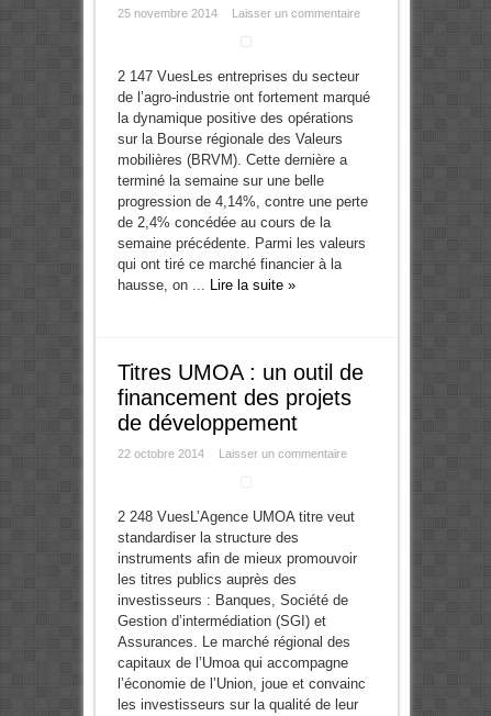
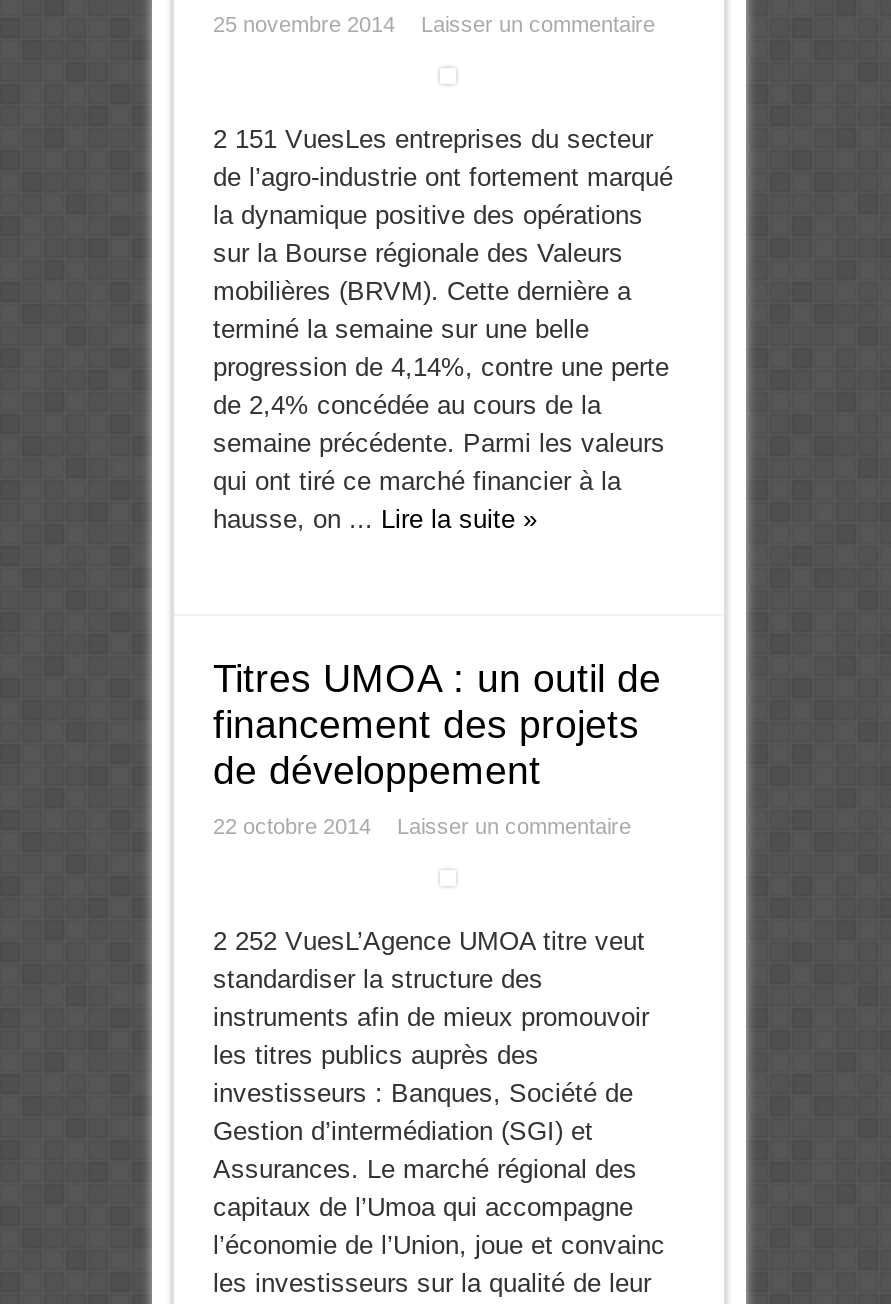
[117,69,359,85] 2 147 VuesLes entreprises du secteur -> [213,125,653,155] 2 151 VuesLes entreprises du secteur
[117,509,354,525] 2 248 VuesL’Agence UMOA titre veut -> [213,927,645,957] 2 252 VuesL’Agence UMOA titre veut

